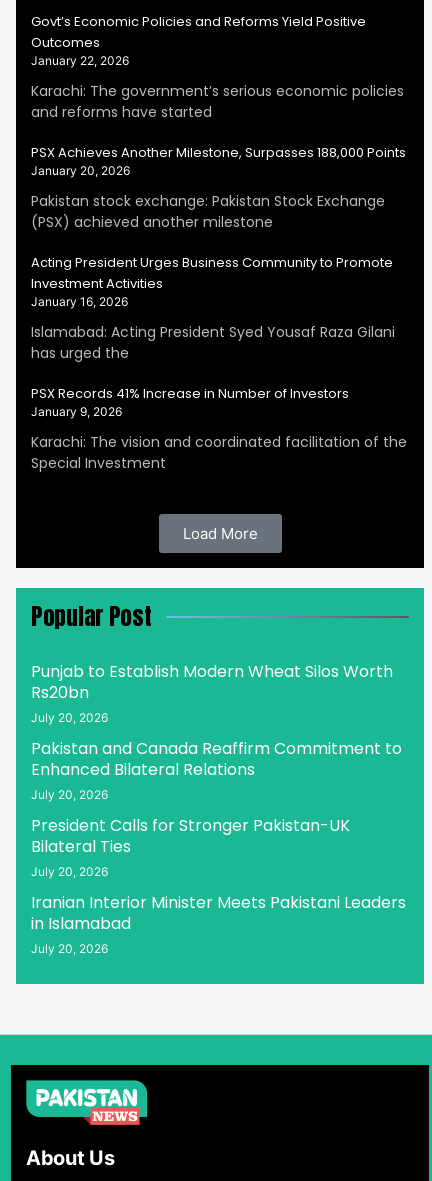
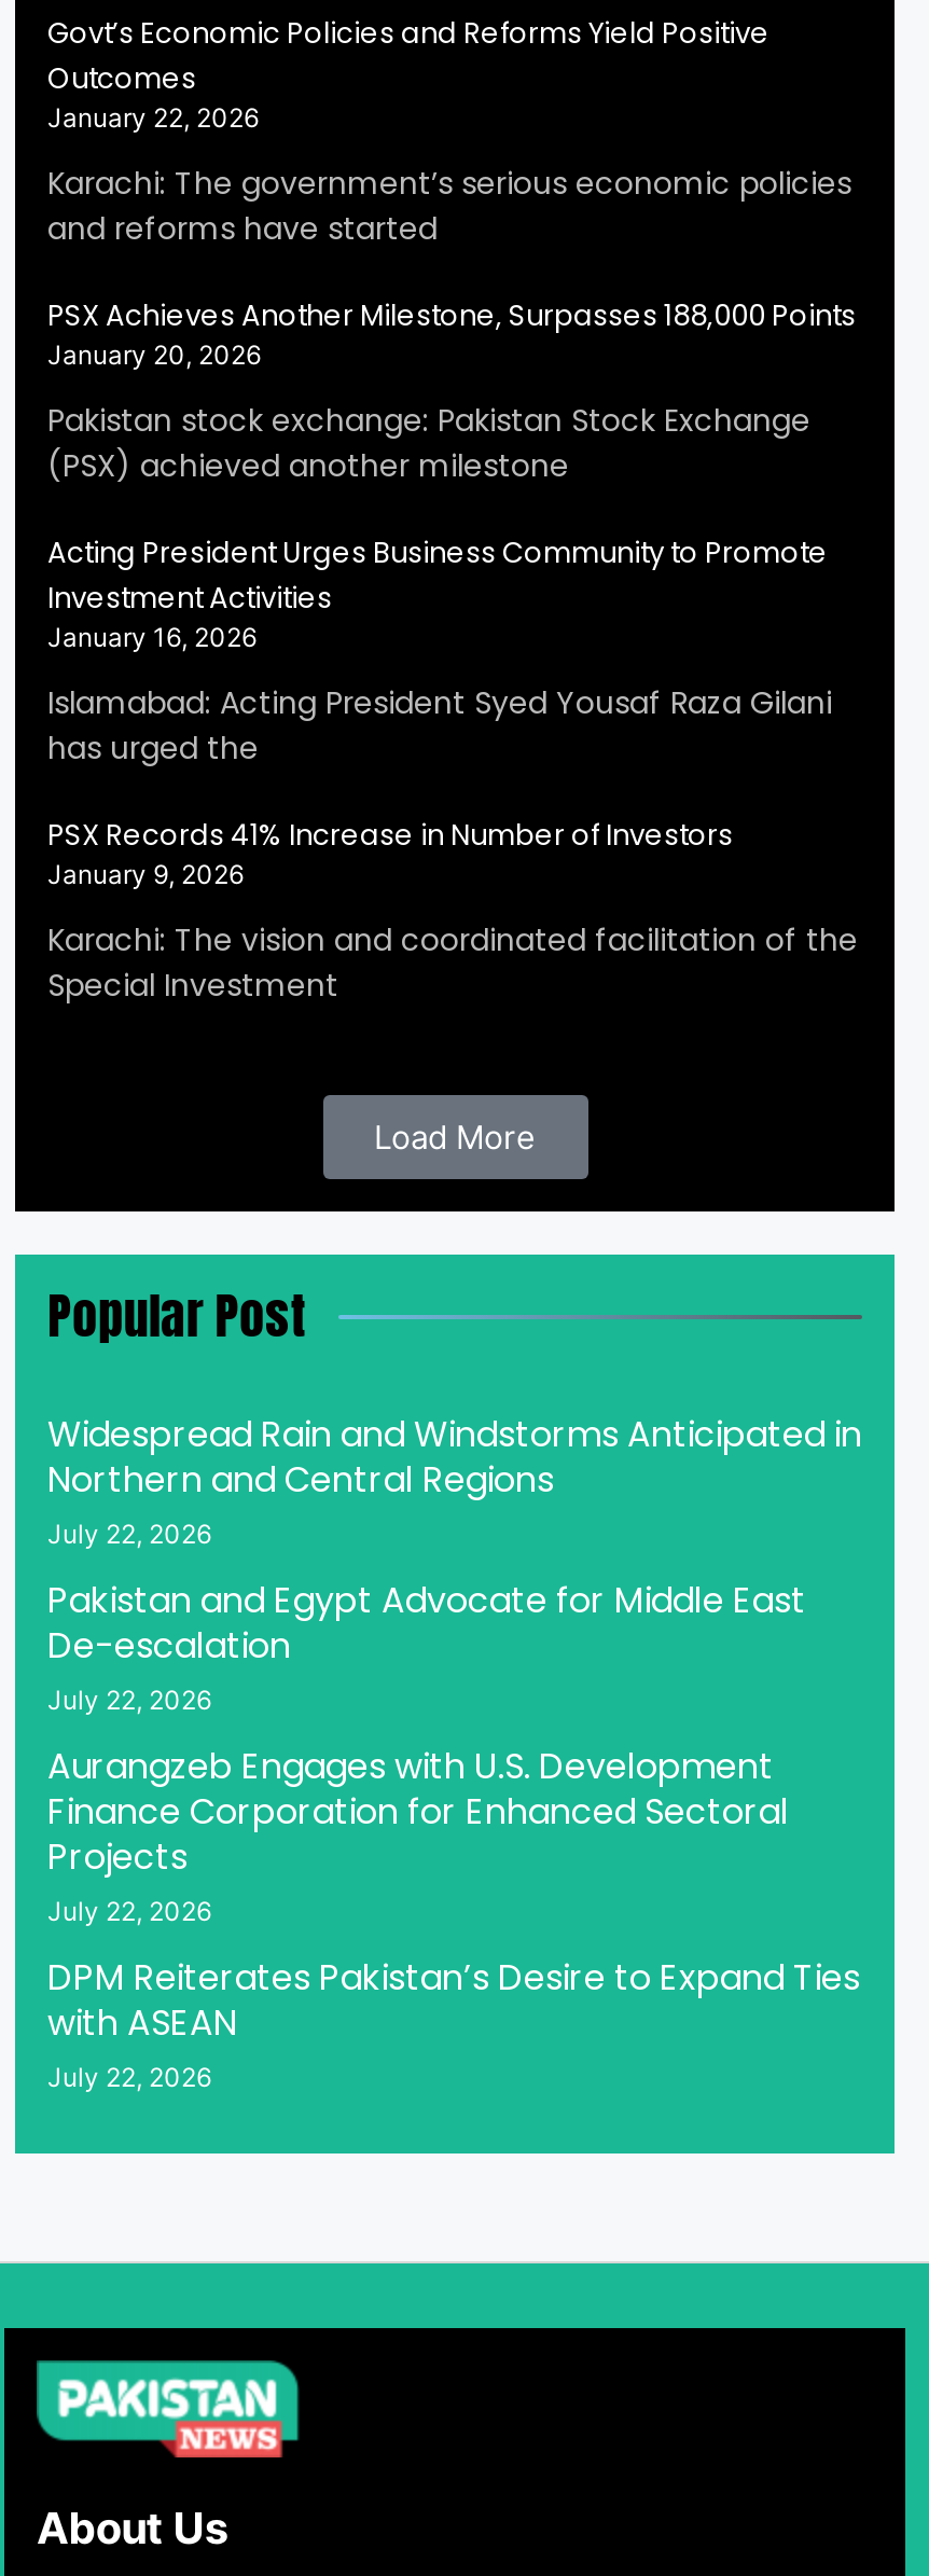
[31,660,393,725] Punjab to Establish Modern Wheat Silos Worth | Rs20bn | July 20, 2026 -> [47,1410,862,1550] Widespread Rain and Windstorms Anticipated in | Northern and Central Regions | July 22, 2026
[31,737,402,802] Pakistan and Canada Reaffirm Commitment to | Enhanced Bilateral Relations | July 20, 2026 -> [47,1576,806,1716] Pakistan and Egypt Advocate for Middle East | De-escalation | July 22, 2026
[31,814,350,879] President Calls for Stronger Pakistan-UK | Bilateral Ties | July 20, 2026 -> [47,1742,789,1927] Aurangzeb Engages with U.S. Development | Finance Corporation for Enhanced Sectoral | Projects | July 22, 2026
[31,891,406,956] Iranian Interior Minister Meets Pakistani Leaders | in Islamabad | July 20, 2026 -> [47,1953,860,2093] DPM Reiterates Pakistan’s Desire to Expand Ties | with ASEAN | July 22, 2026

